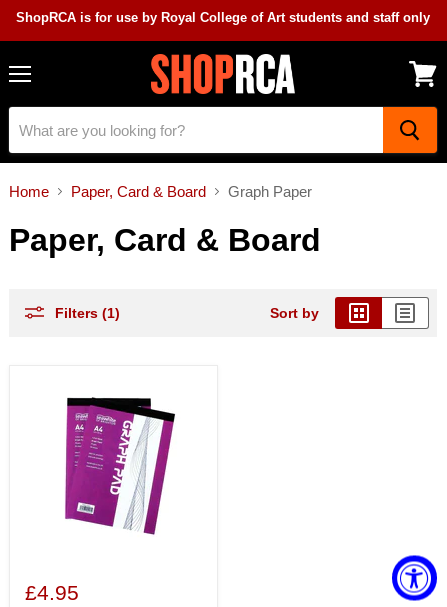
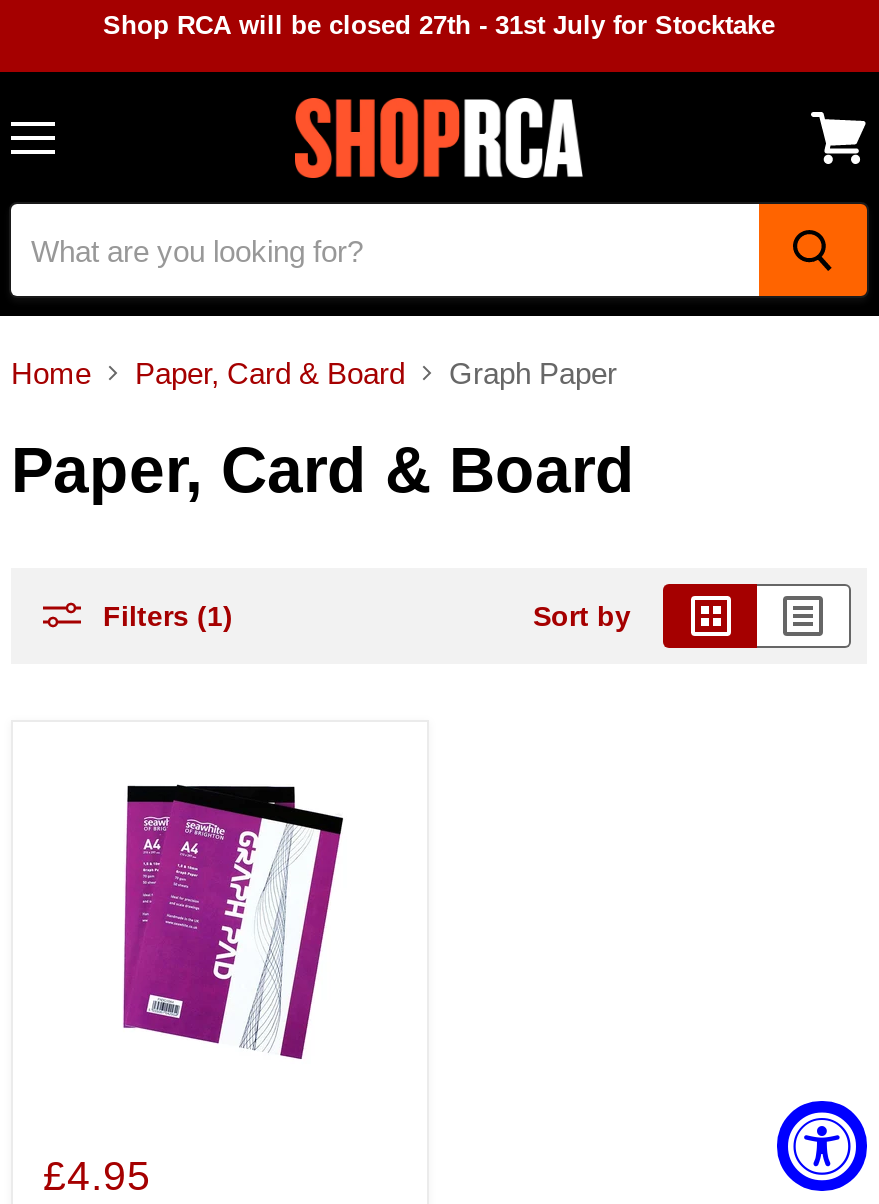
[16,10,430,25] ShopRCA is for use by Royal College of Art students and staff only -> [103,10,775,40] Shop RCA will be closed 27th - 31st July for Stocktake

